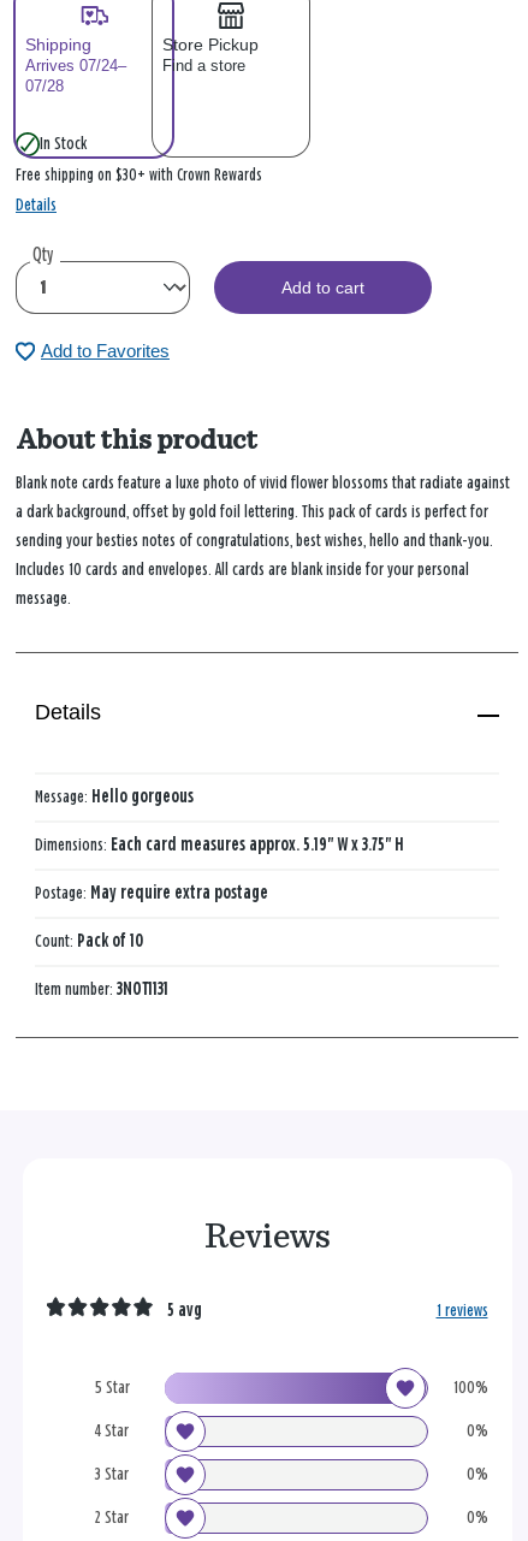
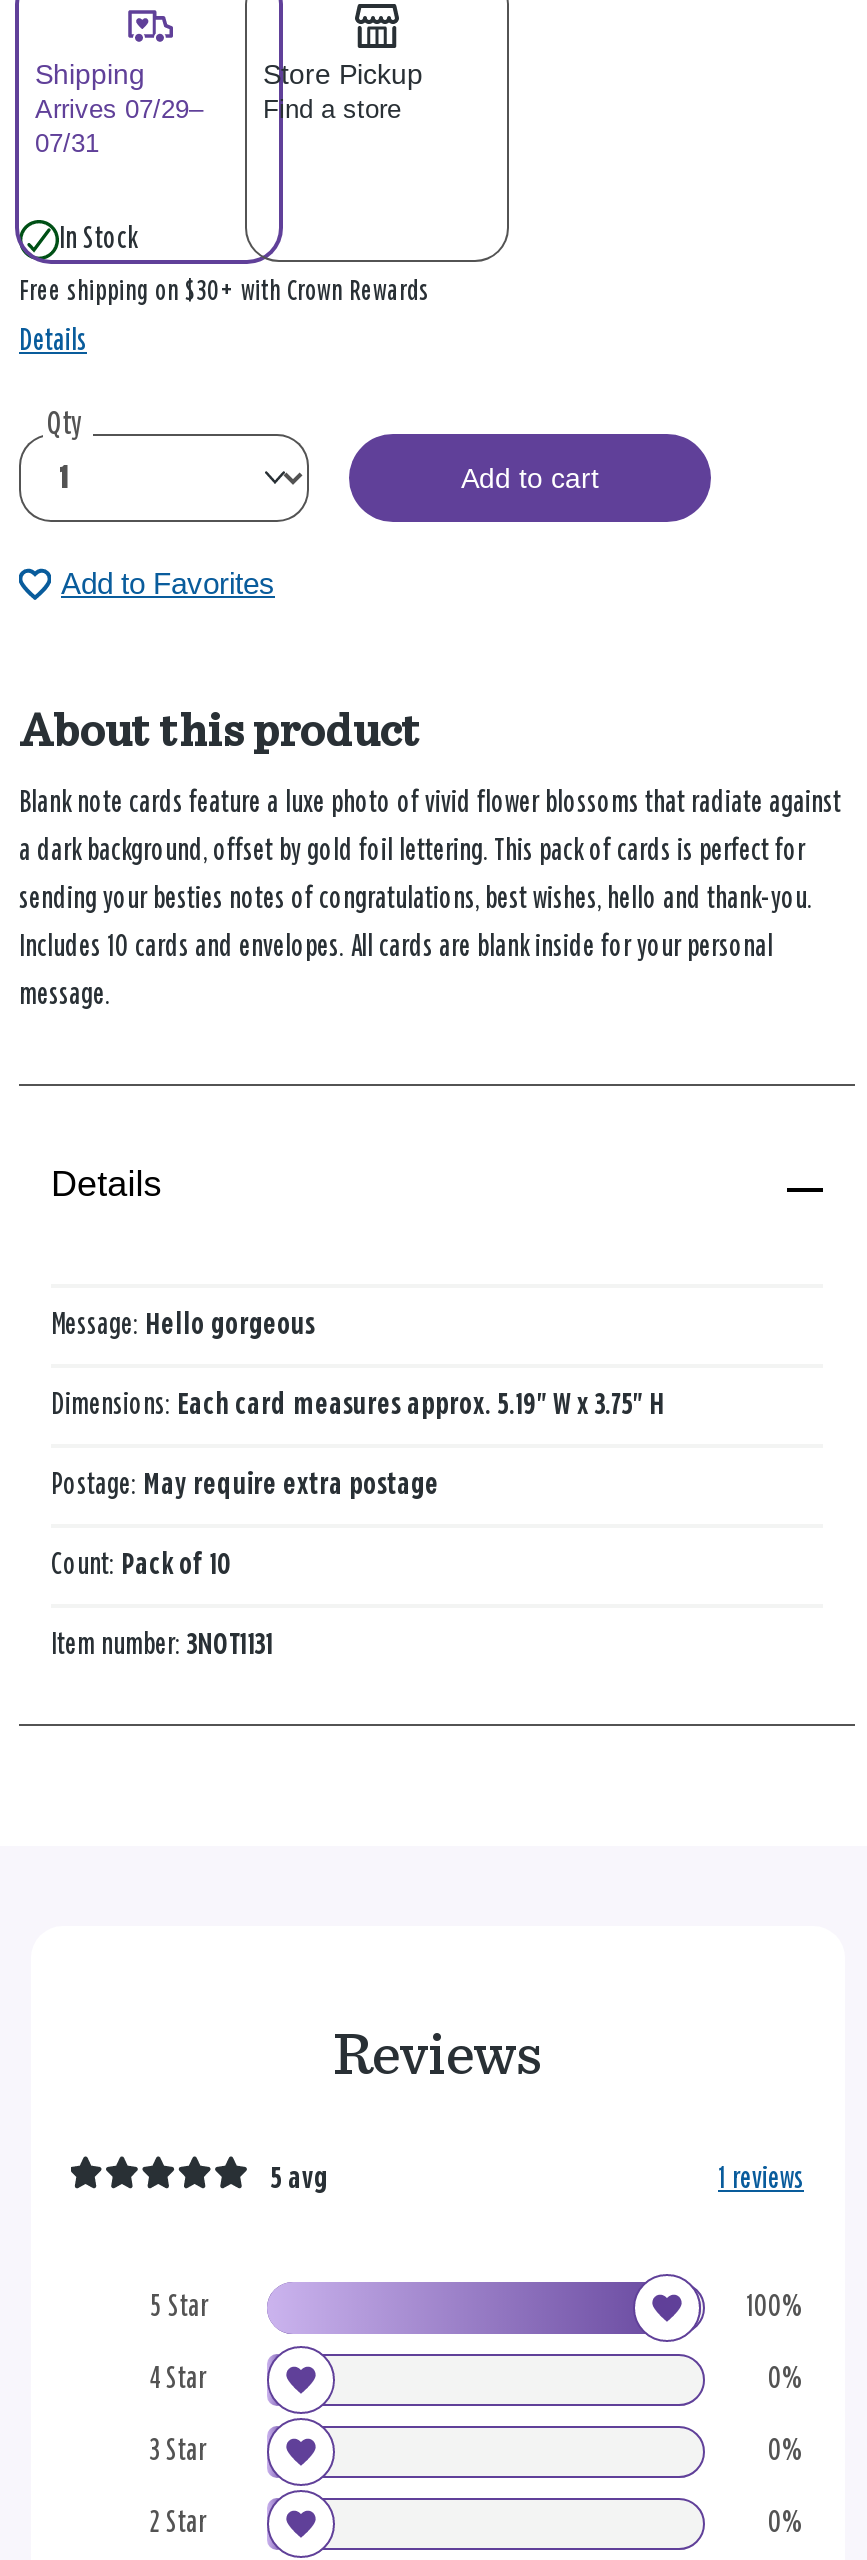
[25,57,245,75] Arrives 07/24– Find a store -> [35,94,401,124] Arrives 07/29– Find a store
[25,77,64,95] 07/28 -> [35,128,99,158] 07/31

